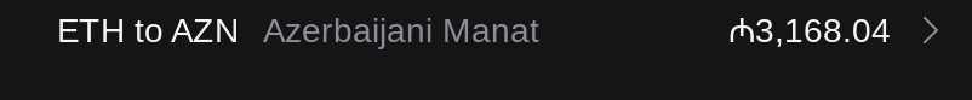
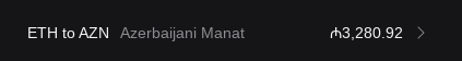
[728,10,891,49] ₼3,168.04 -> [330,24,403,41] ₼3,280.92

